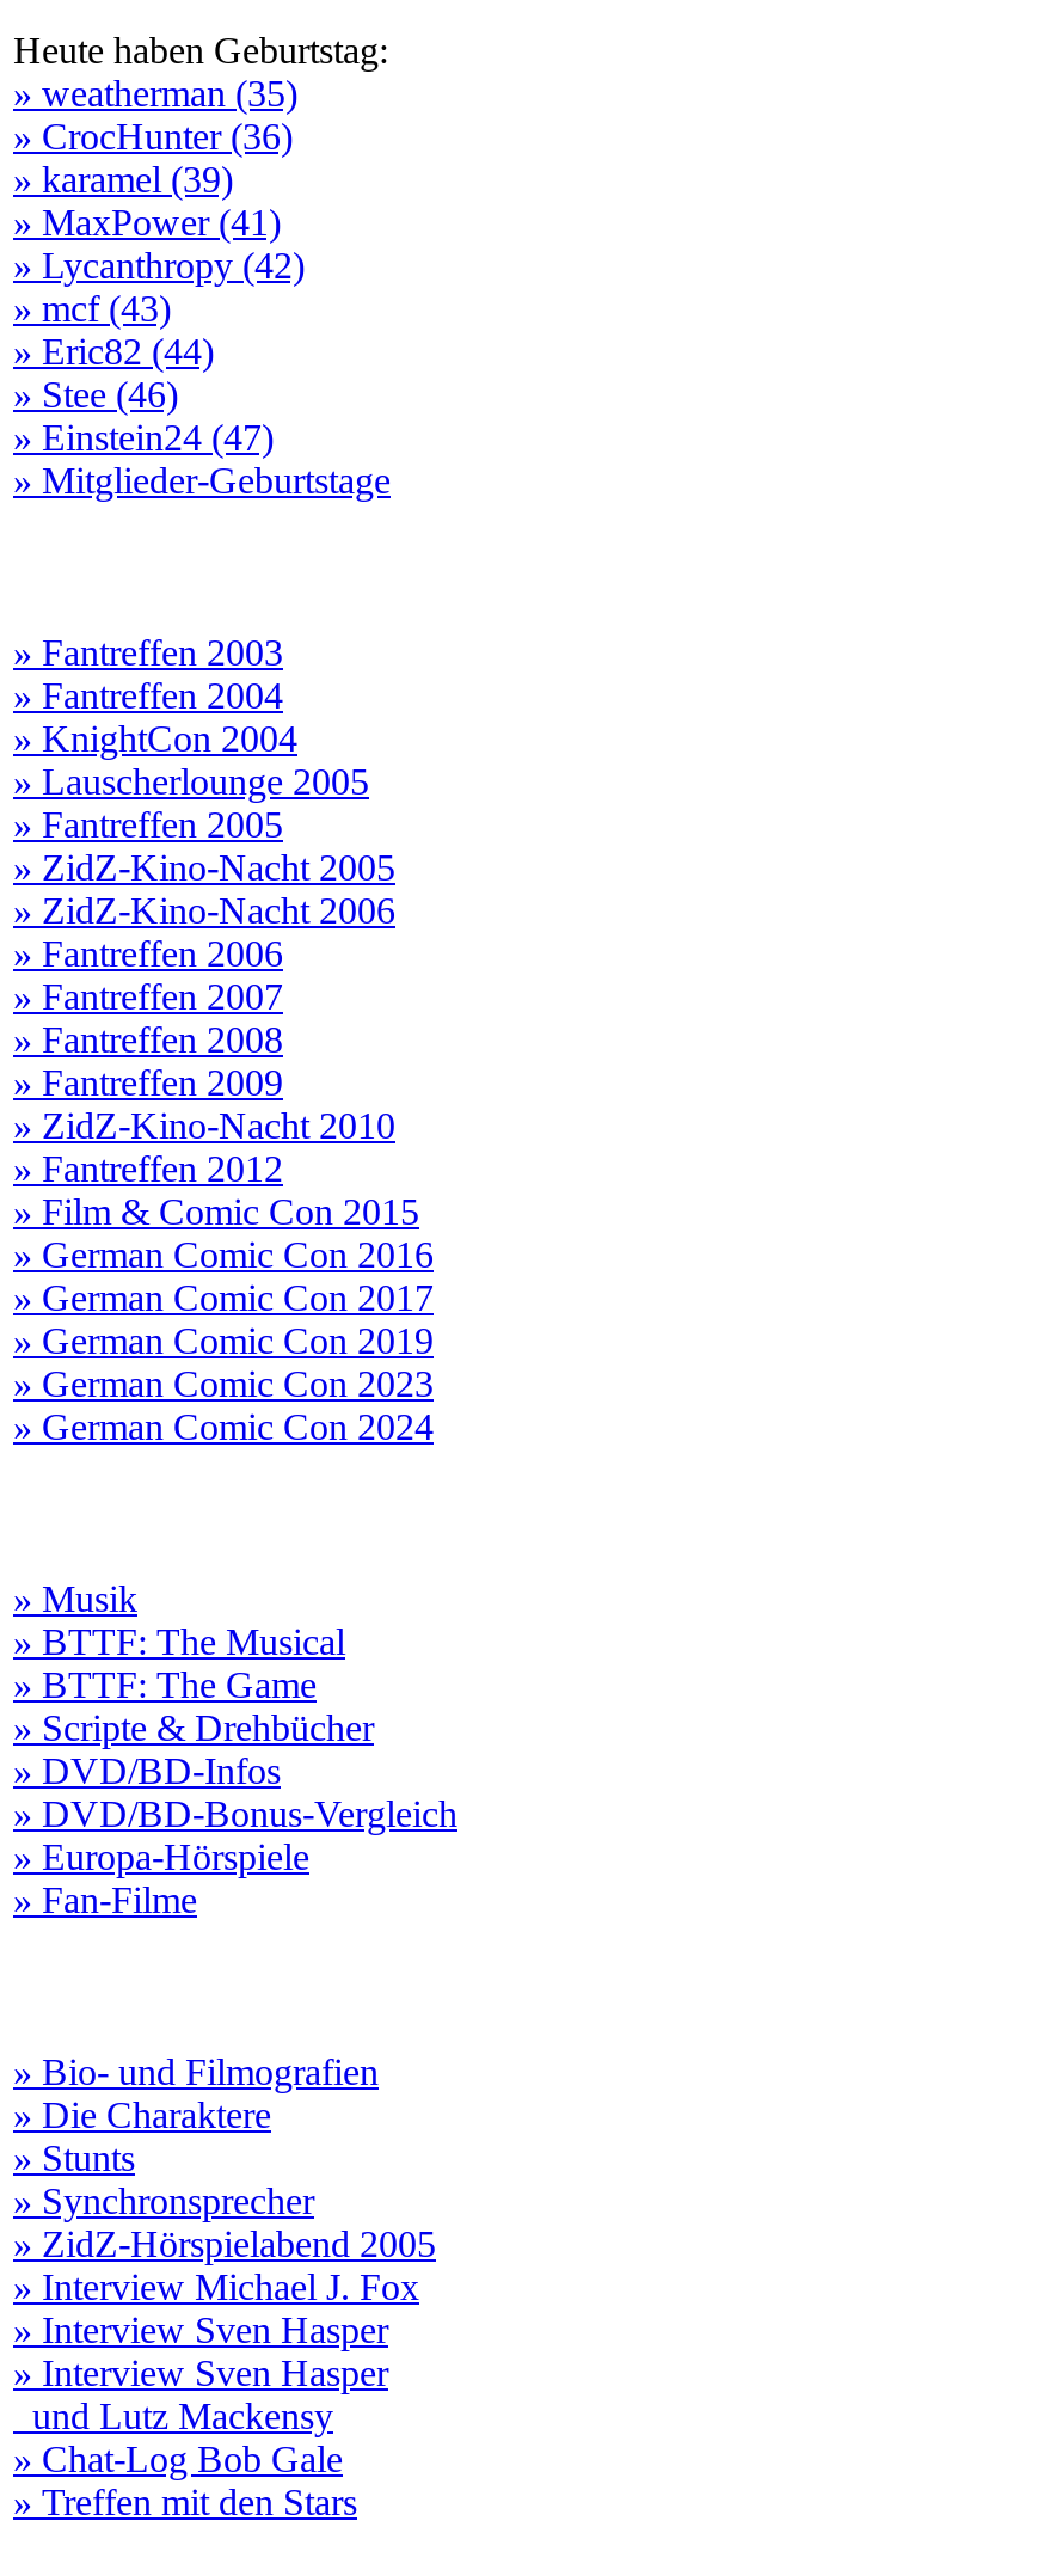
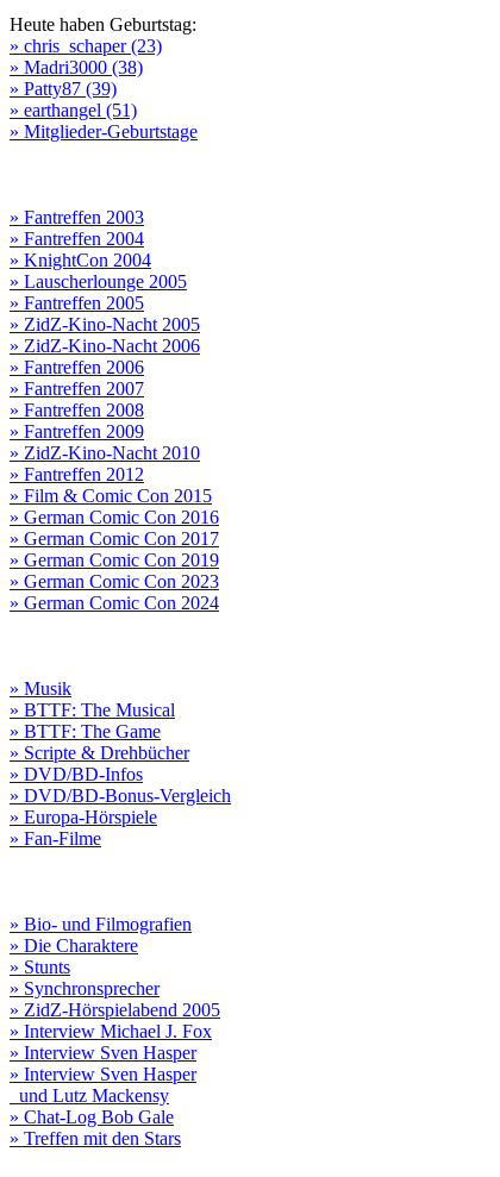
[13,73,305,458] » weatherman (35) | » CrocHunter (36) | » karamel (39) | » MaxPower (41) | » Lycanthropy (42) | » mcf (43) | » Eric82 (44) | » Stee (46) | » Einstein24 (47) -> [10,36,162,120] » chris_schaper (23) | » Madri3000 (38) | » Patty87 (39) | » earthangel (51)

